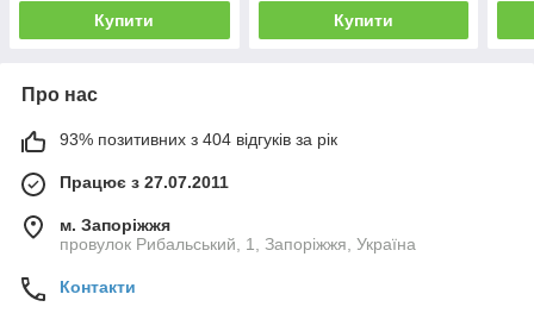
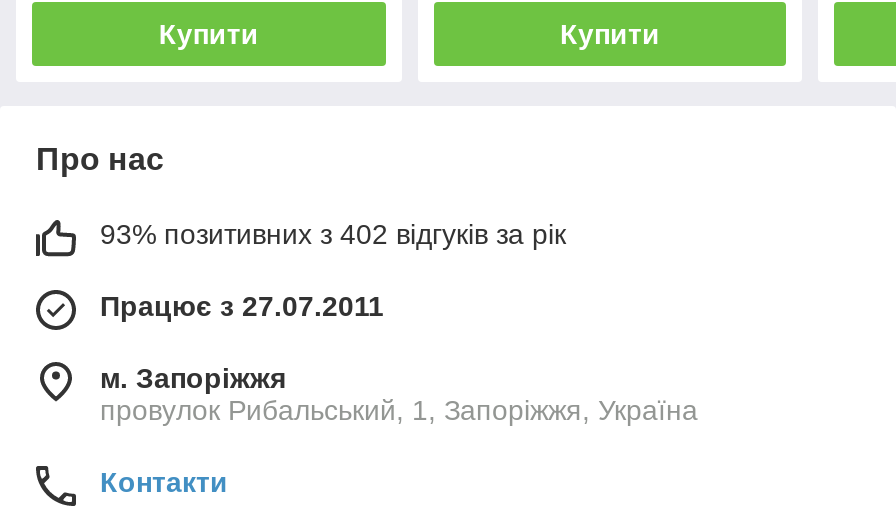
[60,130,337,149] 93% позитивних з 404 відгуків за рік -> [100,219,566,251] 93% позитивних з 402 відгуків за рік

